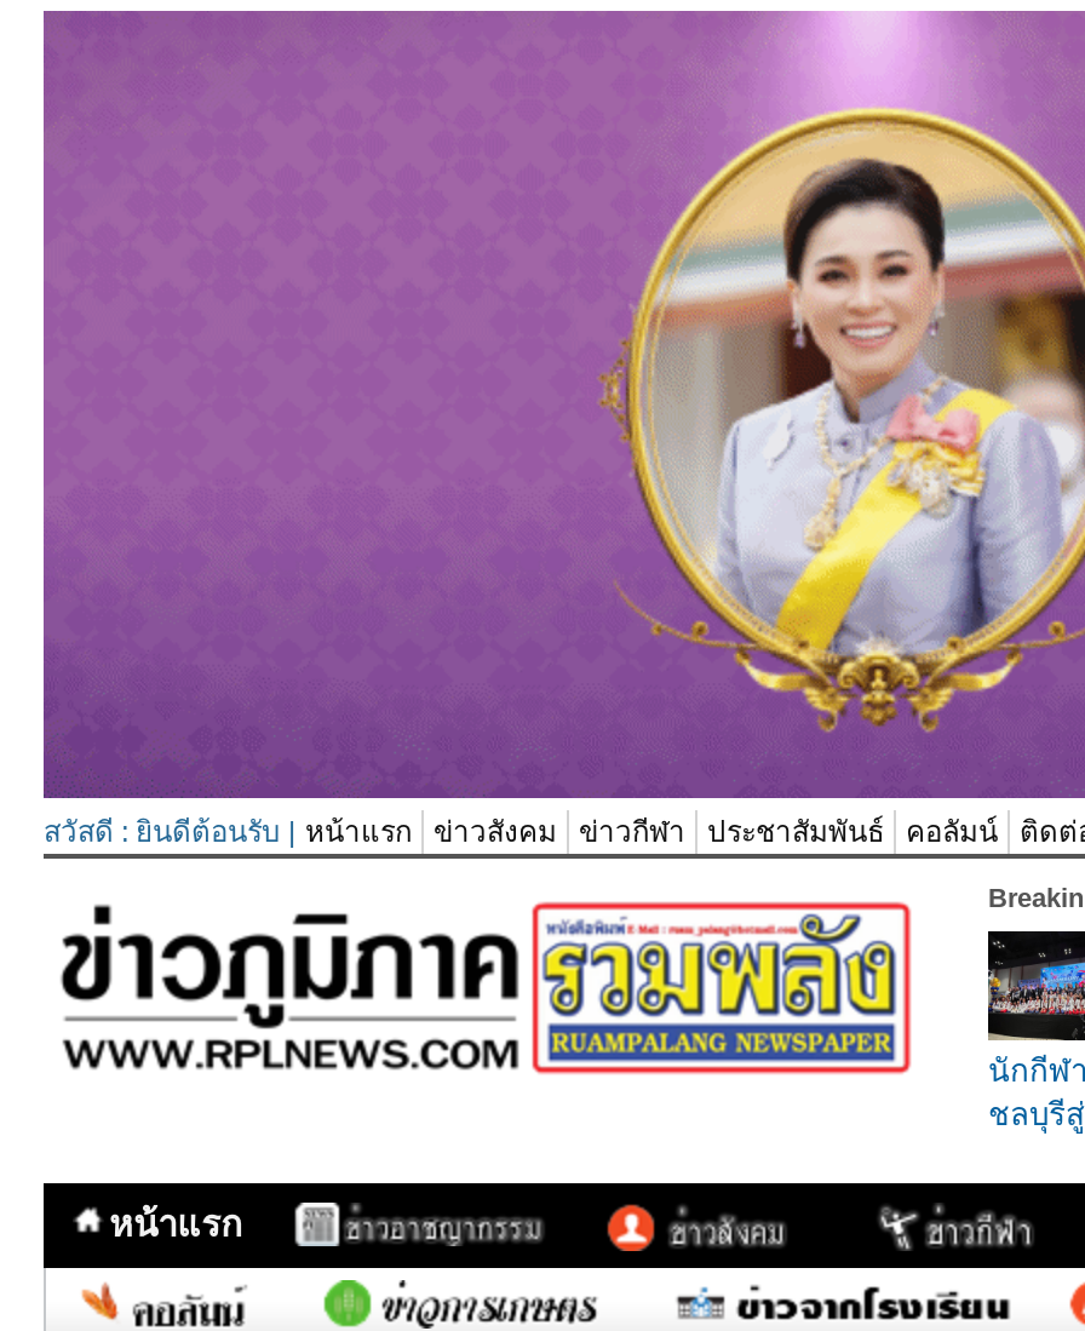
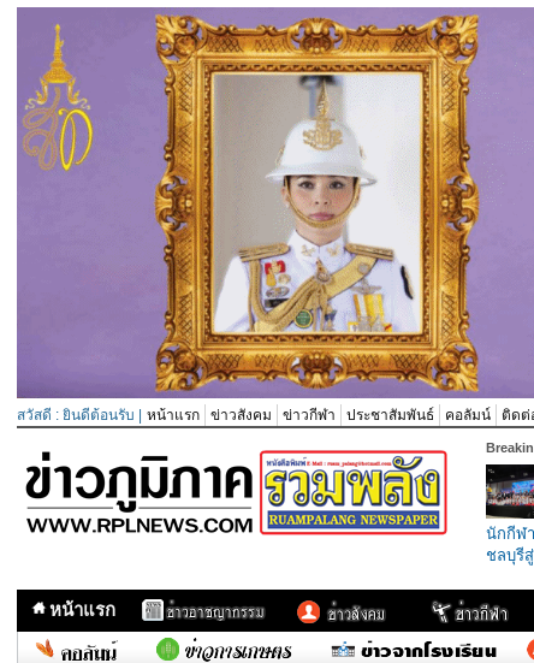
[46,11,1078,796] [image] -> [17,7,530,398] [image]

